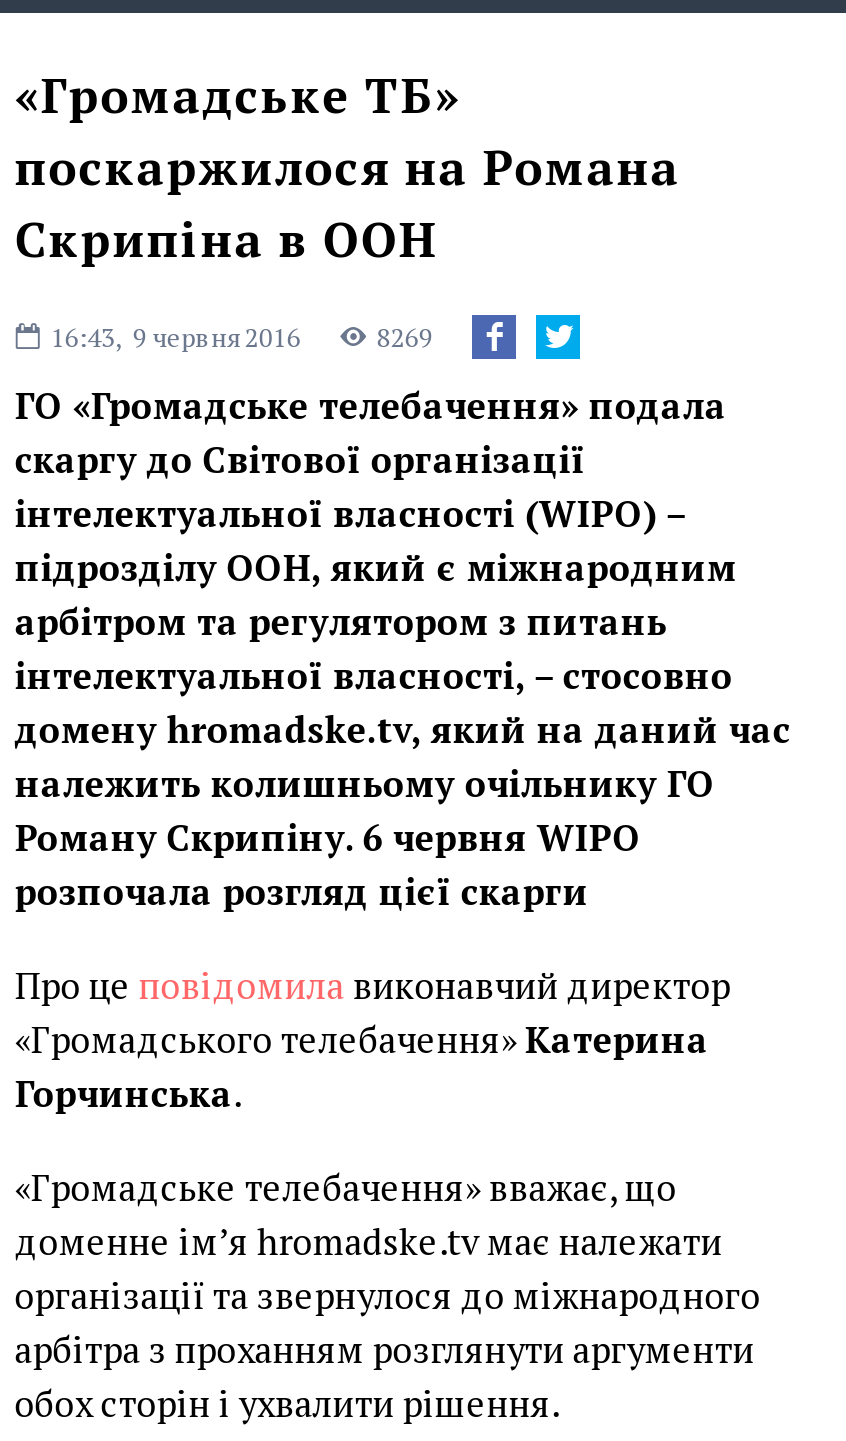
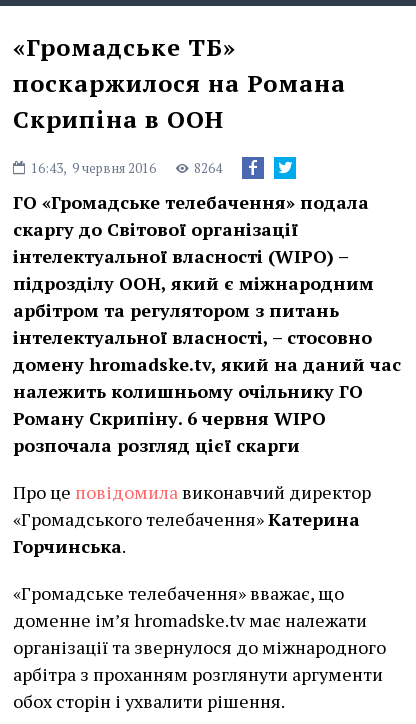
[377,318,433,354] 8269 -> [194,158,222,176] 8264

